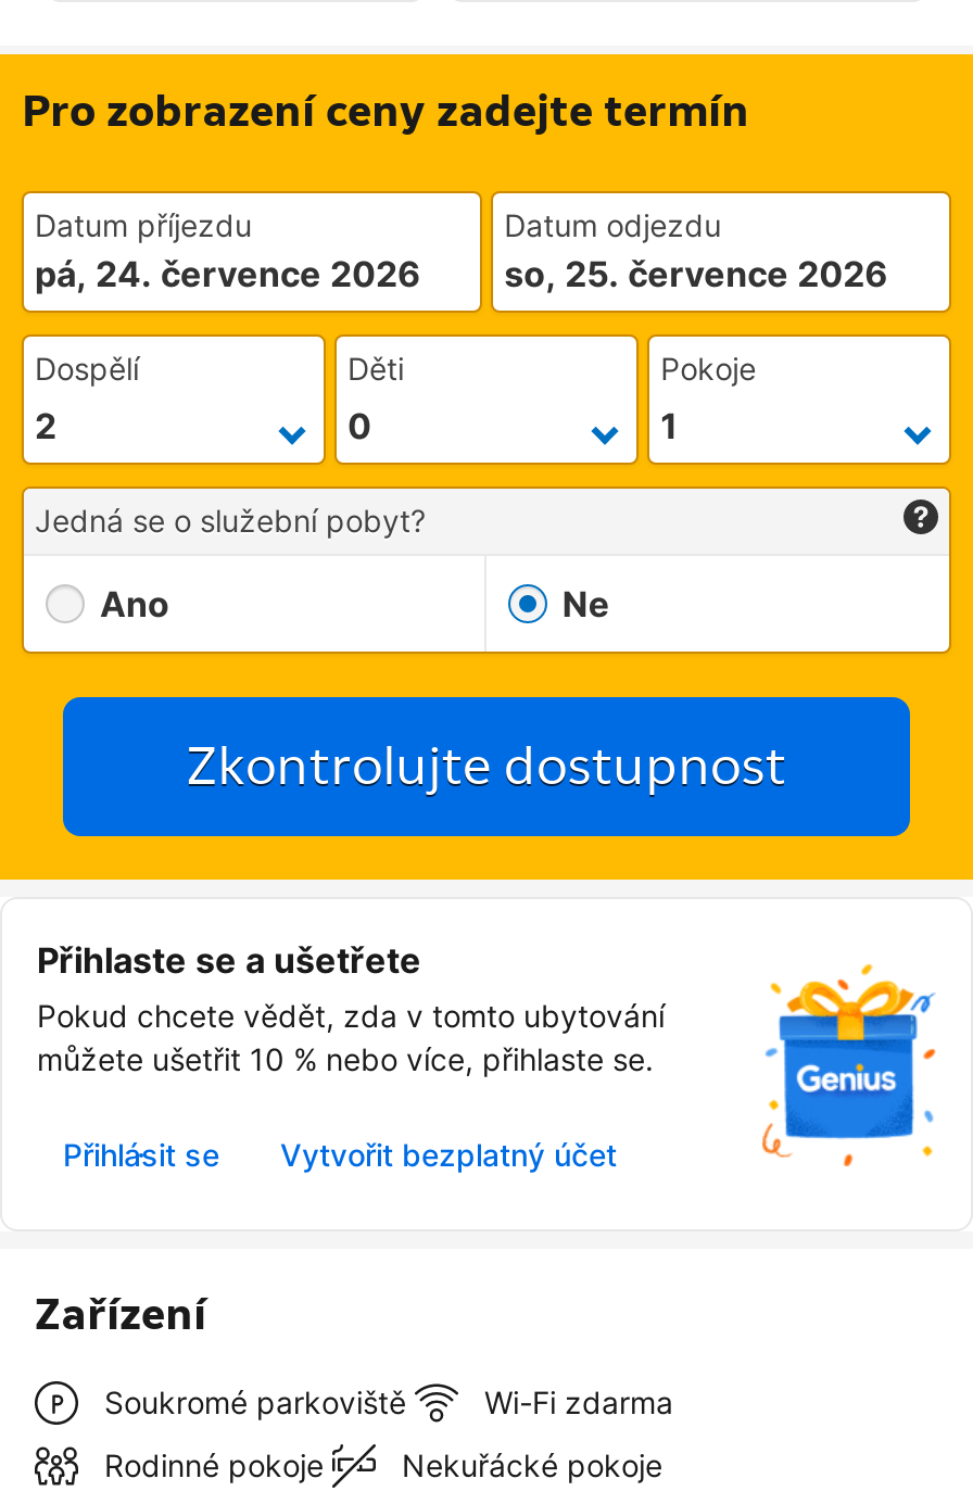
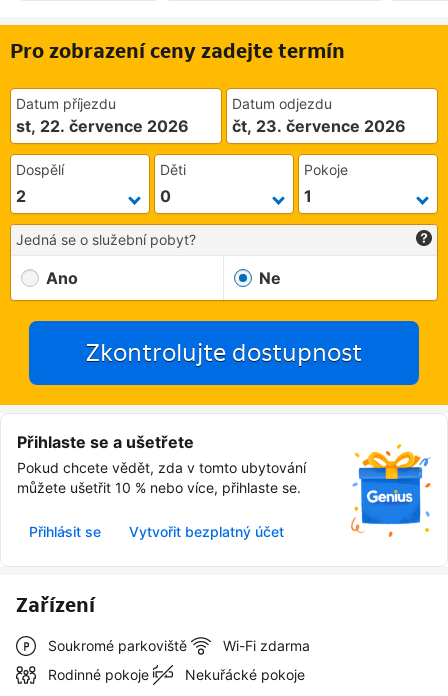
[35,252,421,295] pá, 24. července 2026 -> [16,116,189,136] st, 22. července 2026
[504,252,889,295] so, 25. července 2026 -> [232,116,406,136] čt, 23. července 2026

